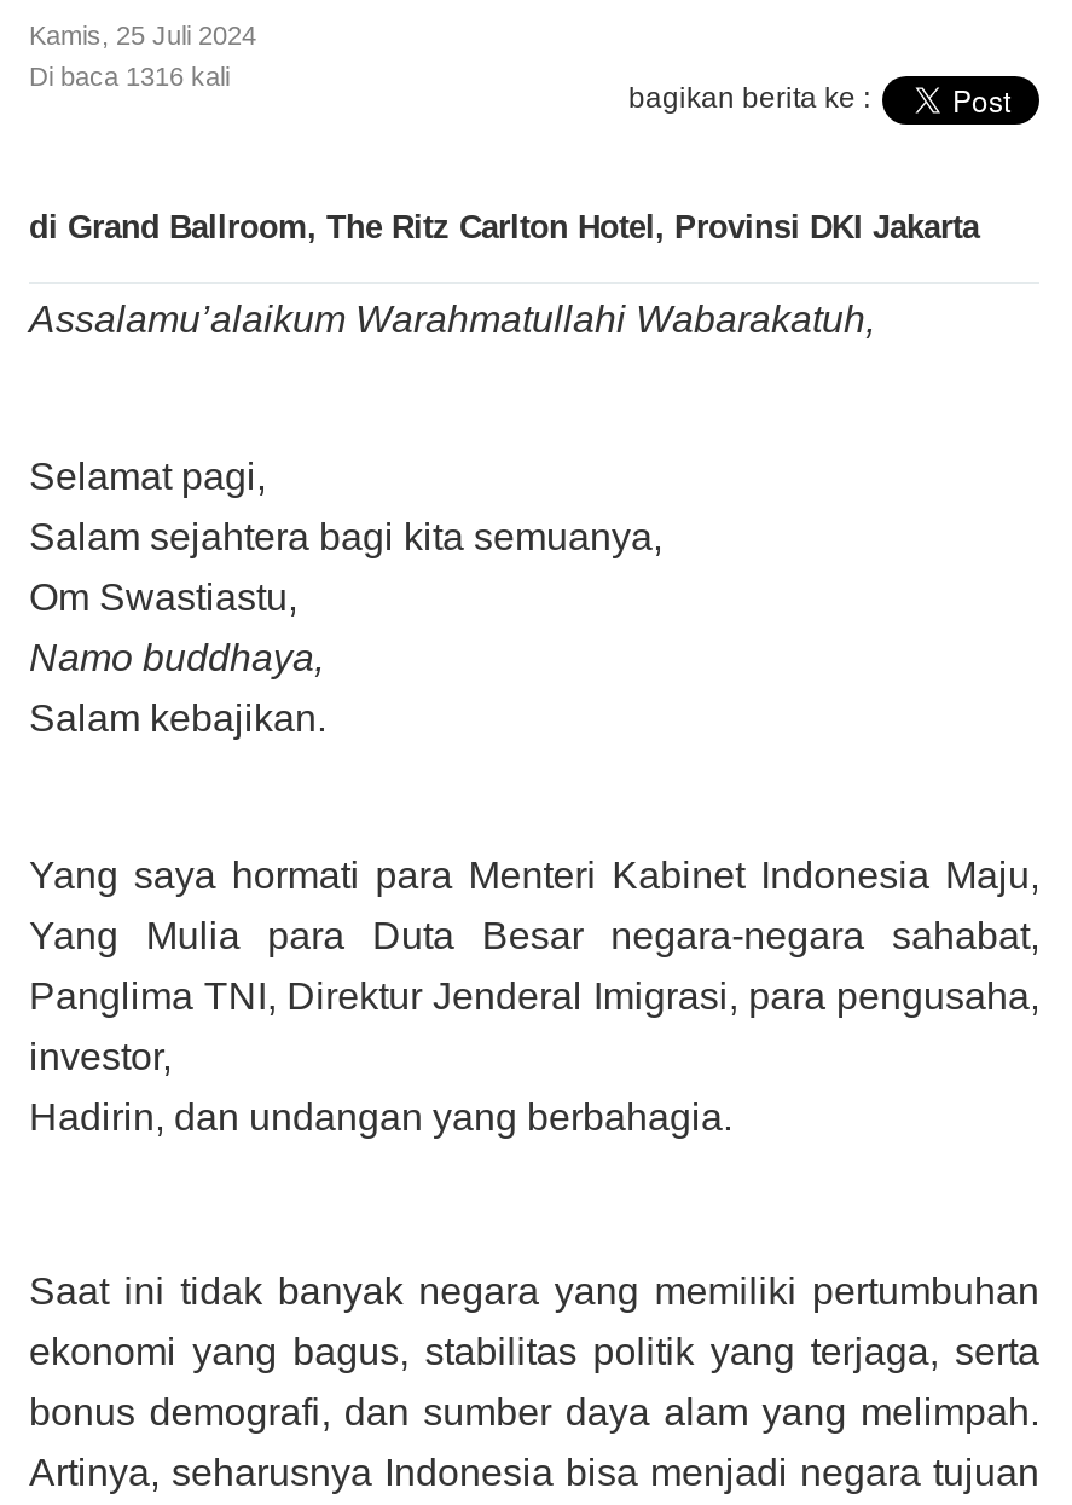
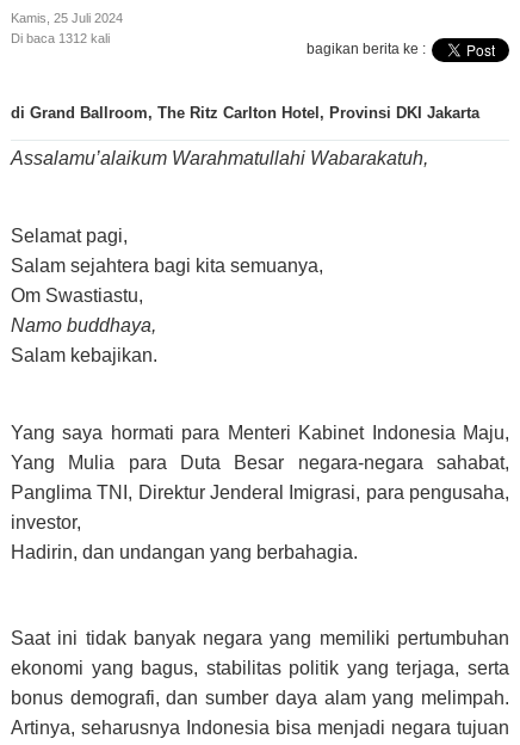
[29,62,230,91] Di baca 1316 kali -> [11,31,110,45] Di baca 1312 kali

